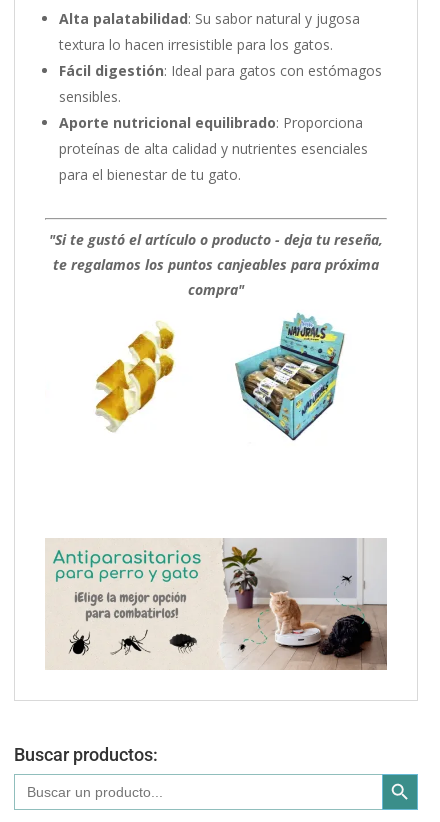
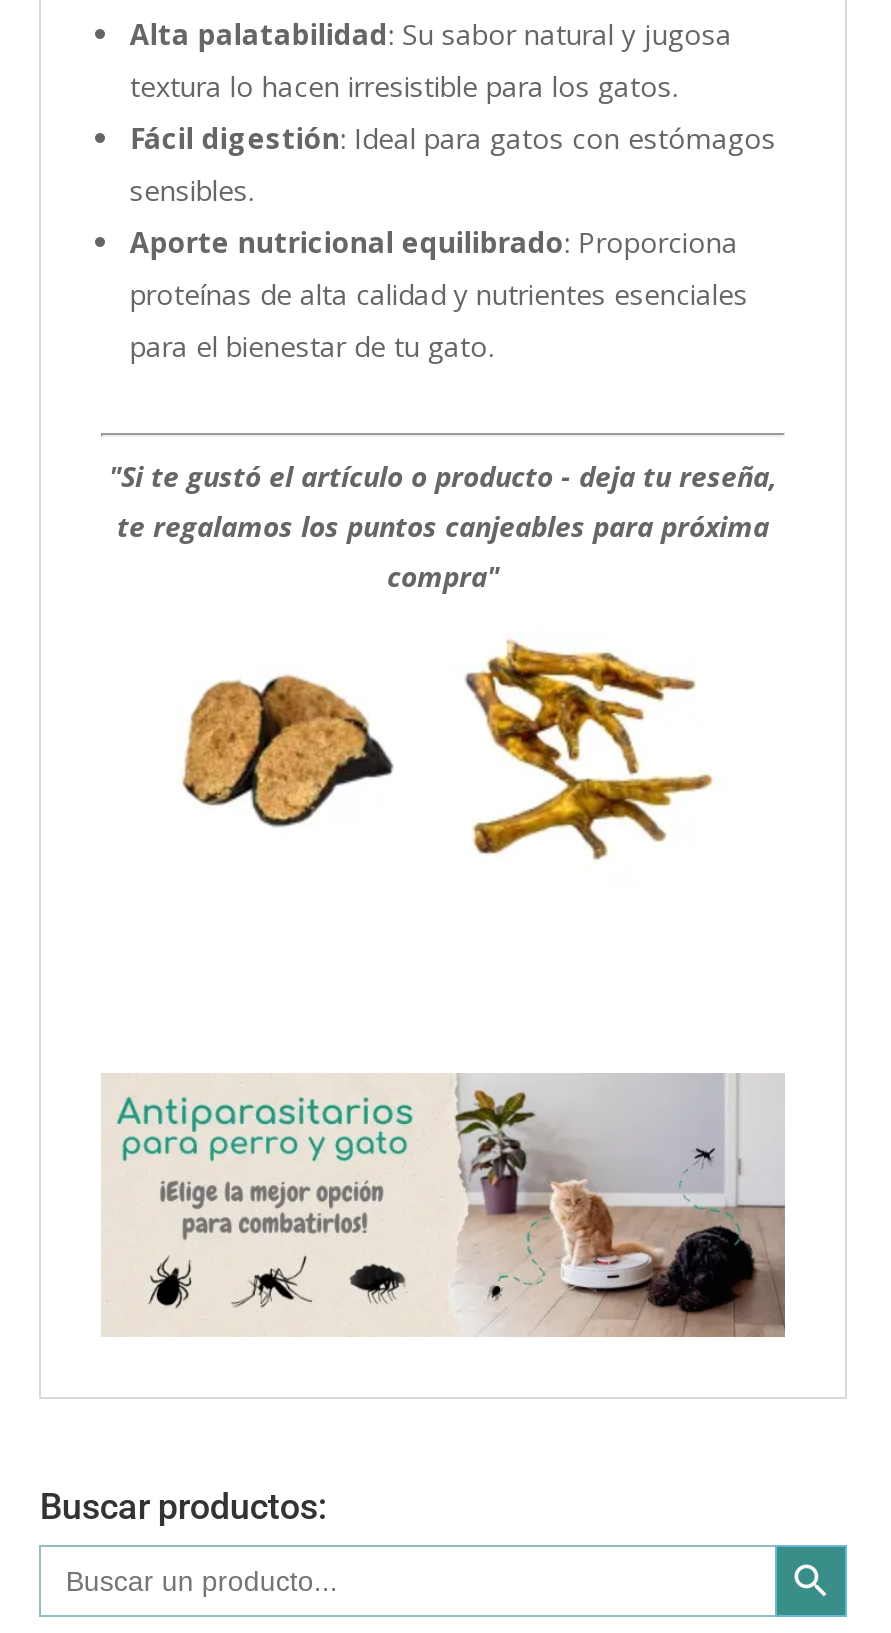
[228,312,350,441] [image] -> [463,623,713,877] [image]
[86,321,191,433] [image] -> [181,641,395,861] [image]

